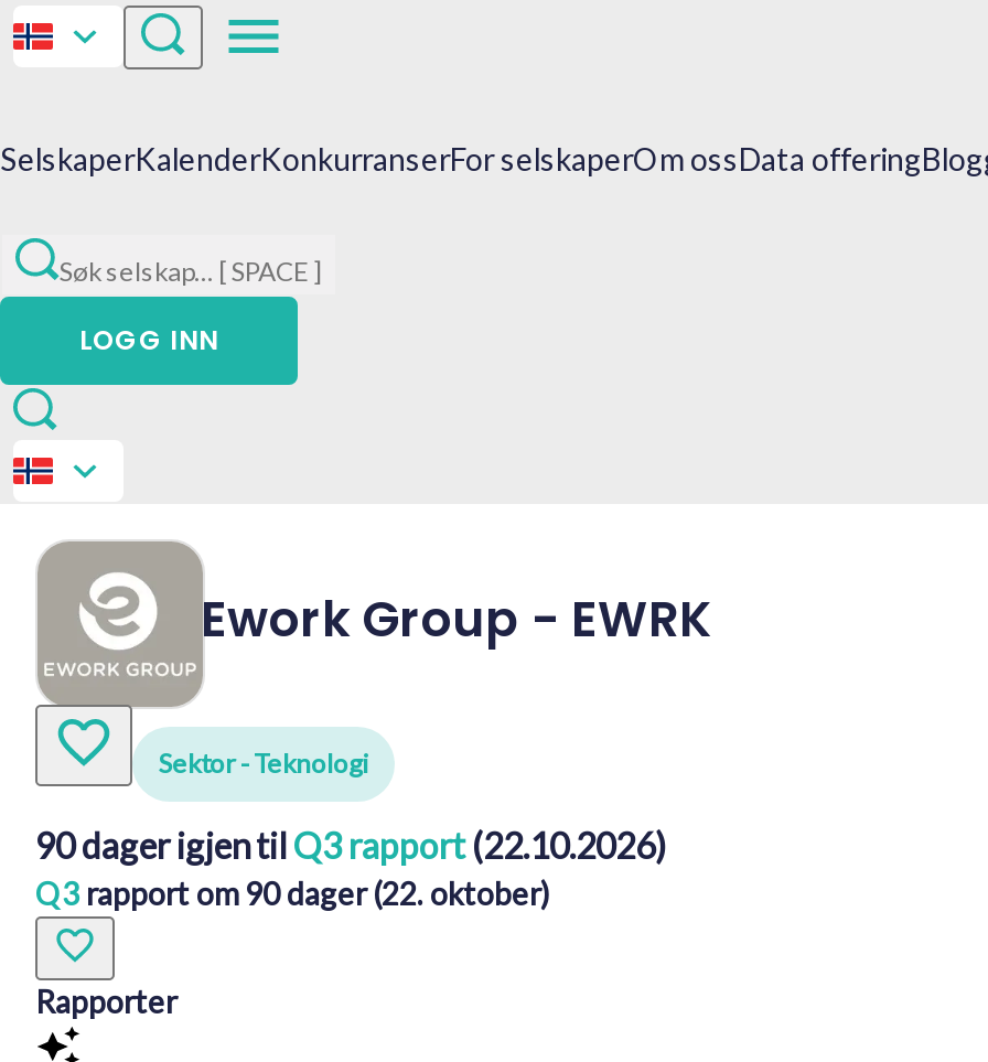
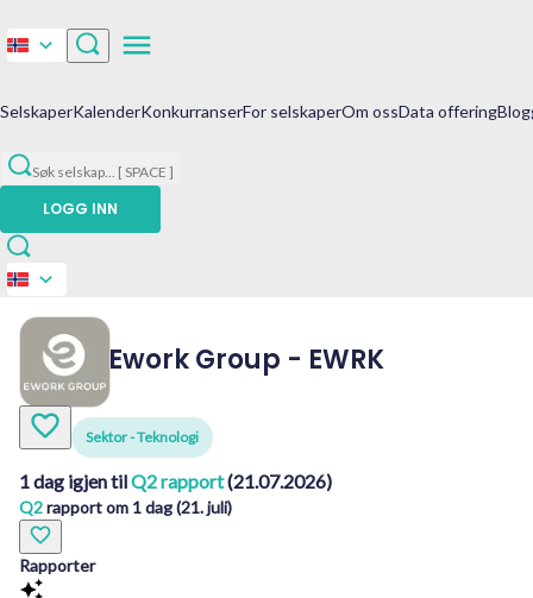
[35,823,666,865] 90 dager igjen til Q3 rapport (22.10.2026) -> [19,469,332,492] 1 dag igjen til Q2 rapport (21.07.2026)
[35,874,549,911] Q3 rapport om 90 dager (22. oktober) -> [19,497,232,517] Q2 rapport om 1 dag (21. juli)

